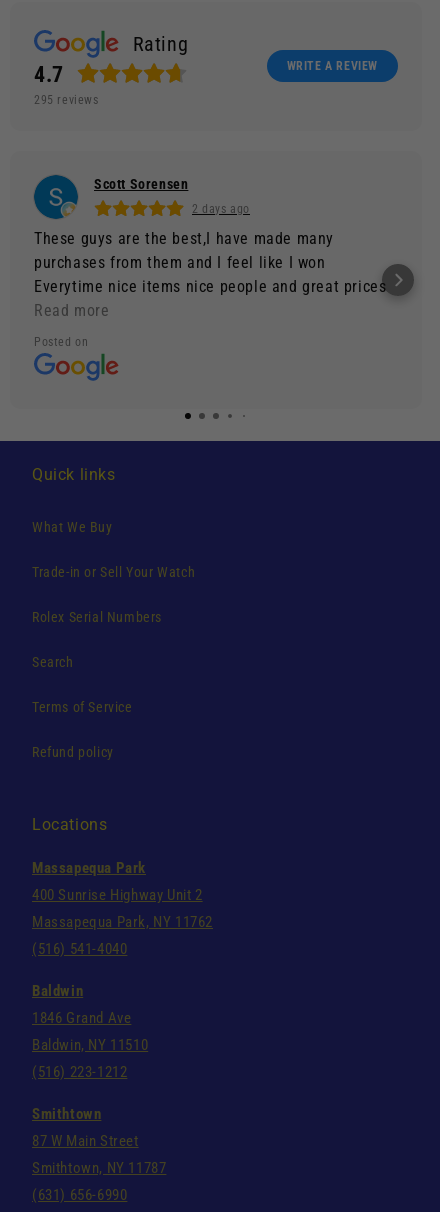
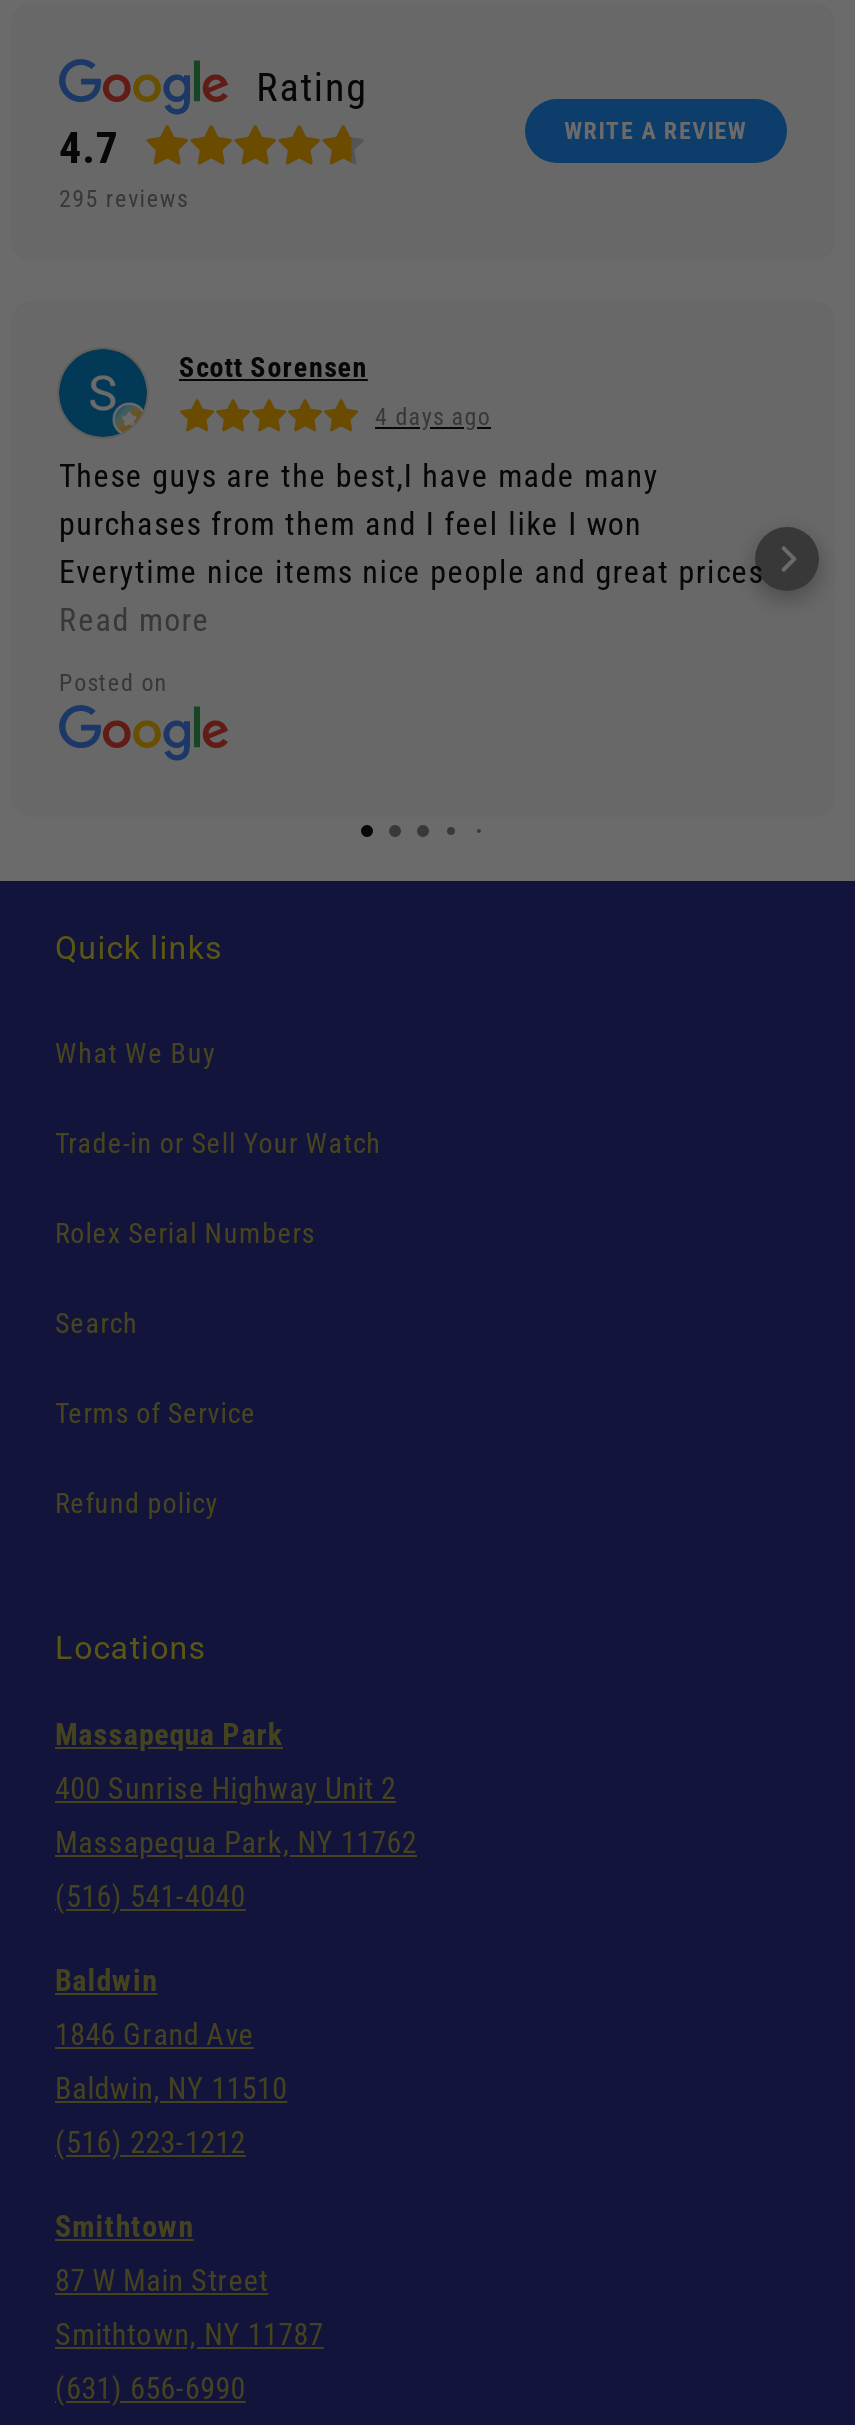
[192,202,250,216] 2 days ago -> [375,404,491,432] 4 days ago

